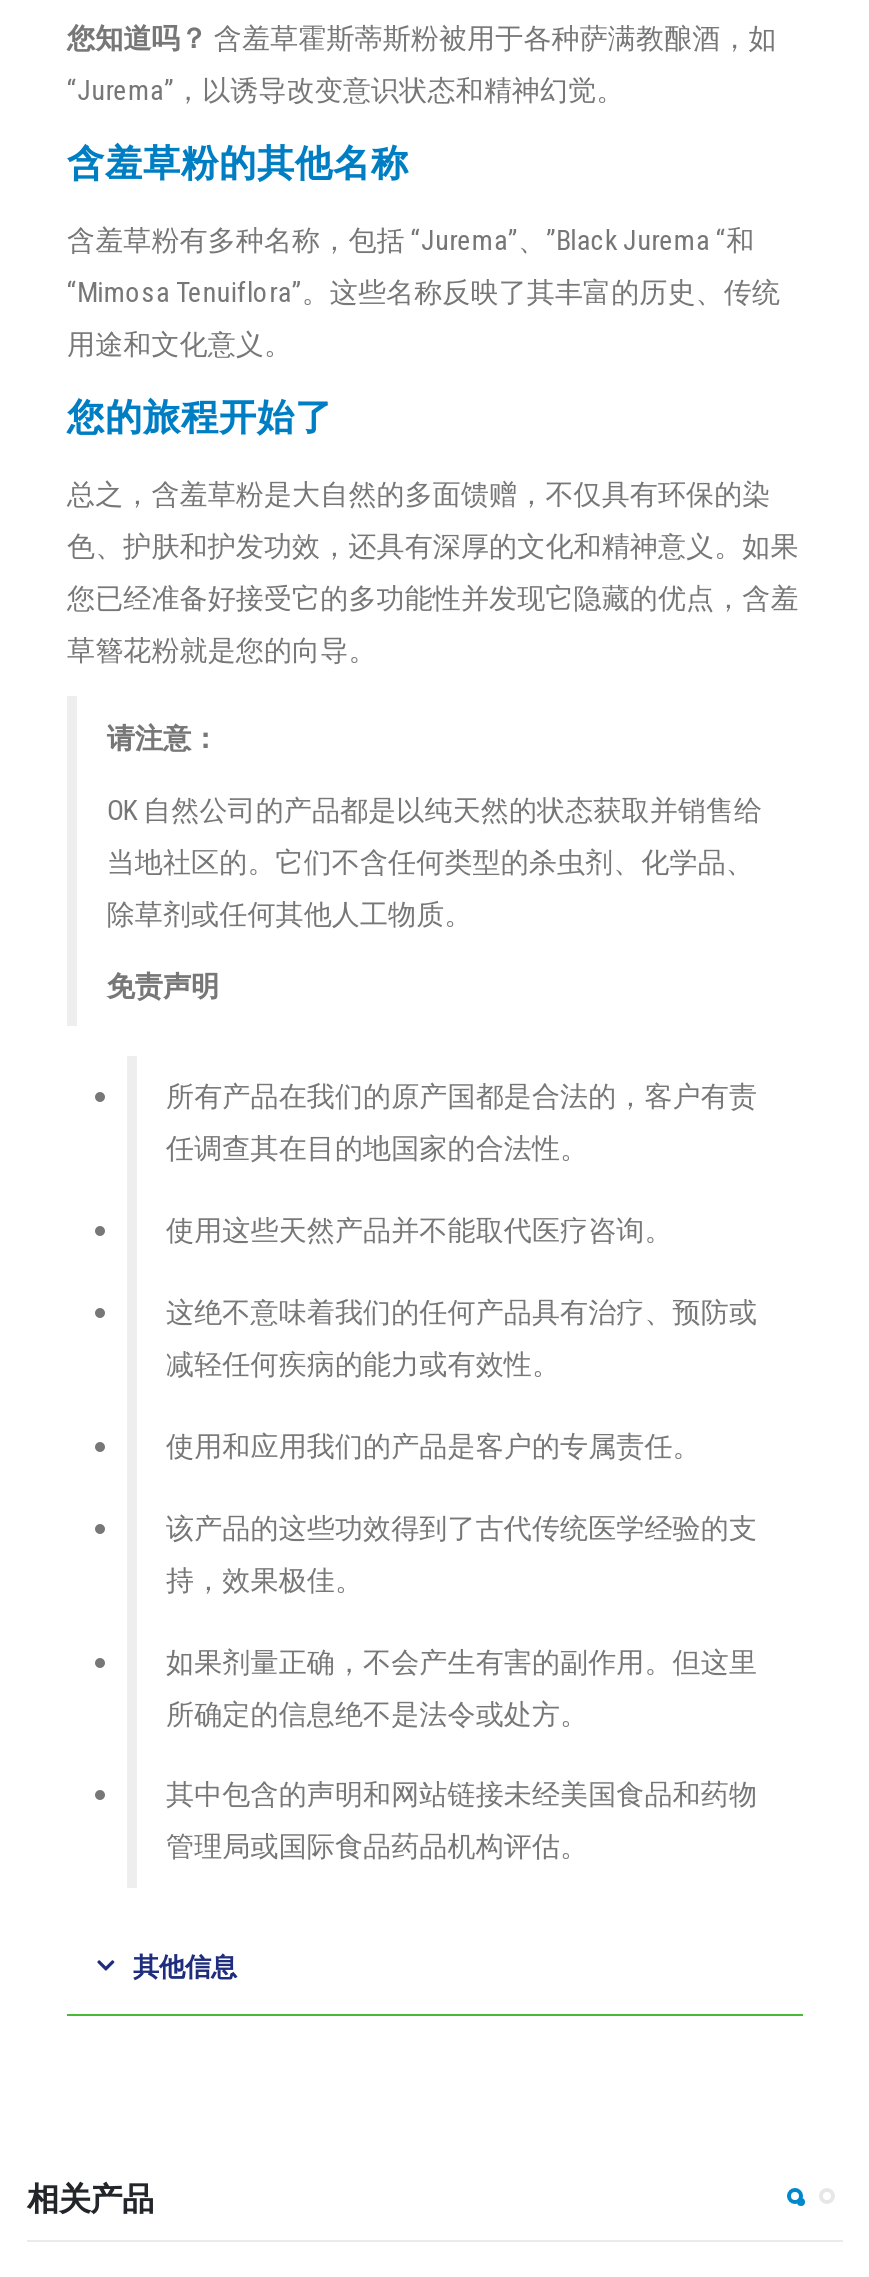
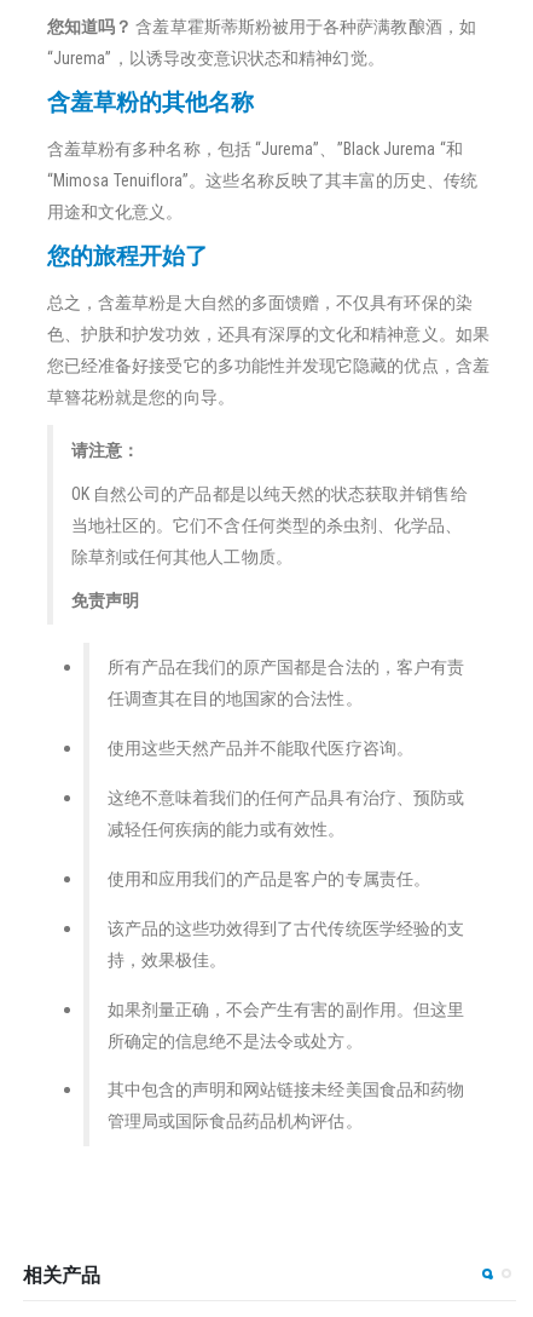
[133,1948,237,1984] 其他信息 -> none

